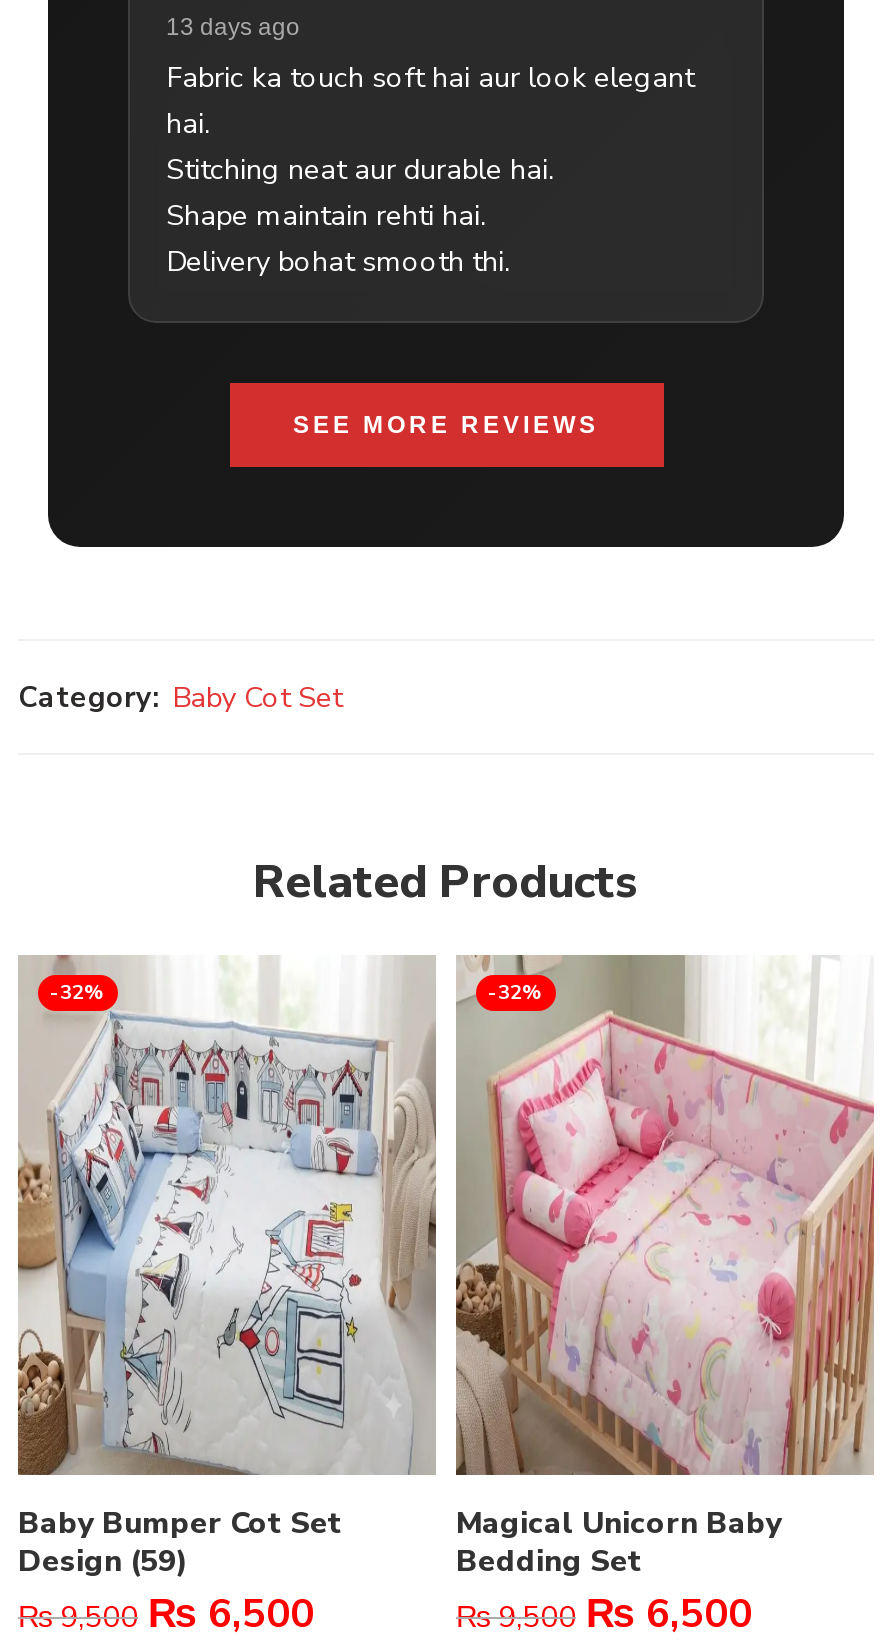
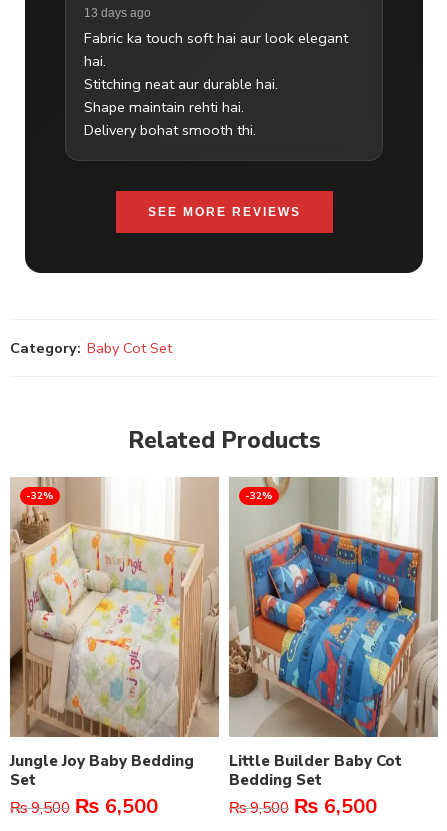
[18,954,436,1580] [image] | Baby Bumper Cot Set | Design (59) -> [9,476,219,790] [image] | Jungle Joy Baby Bedding | Set
[456,956,874,1542] [image] | Magical Unicorn Baby -> [229,477,438,771] [image] | Little Builder Baby Cot

